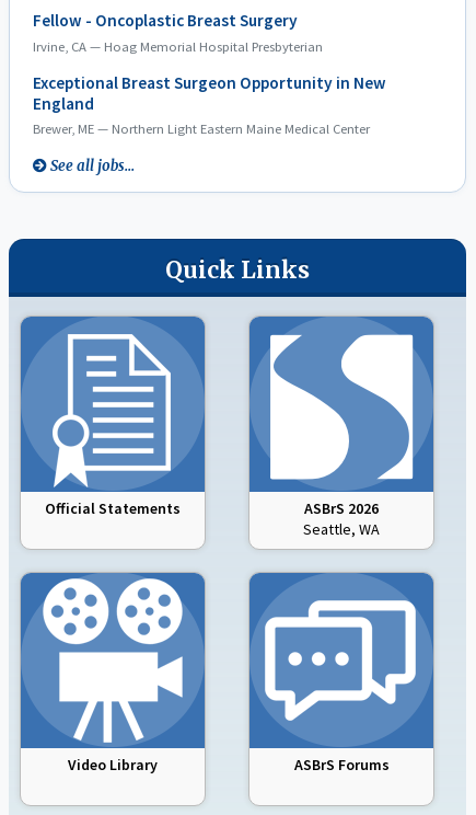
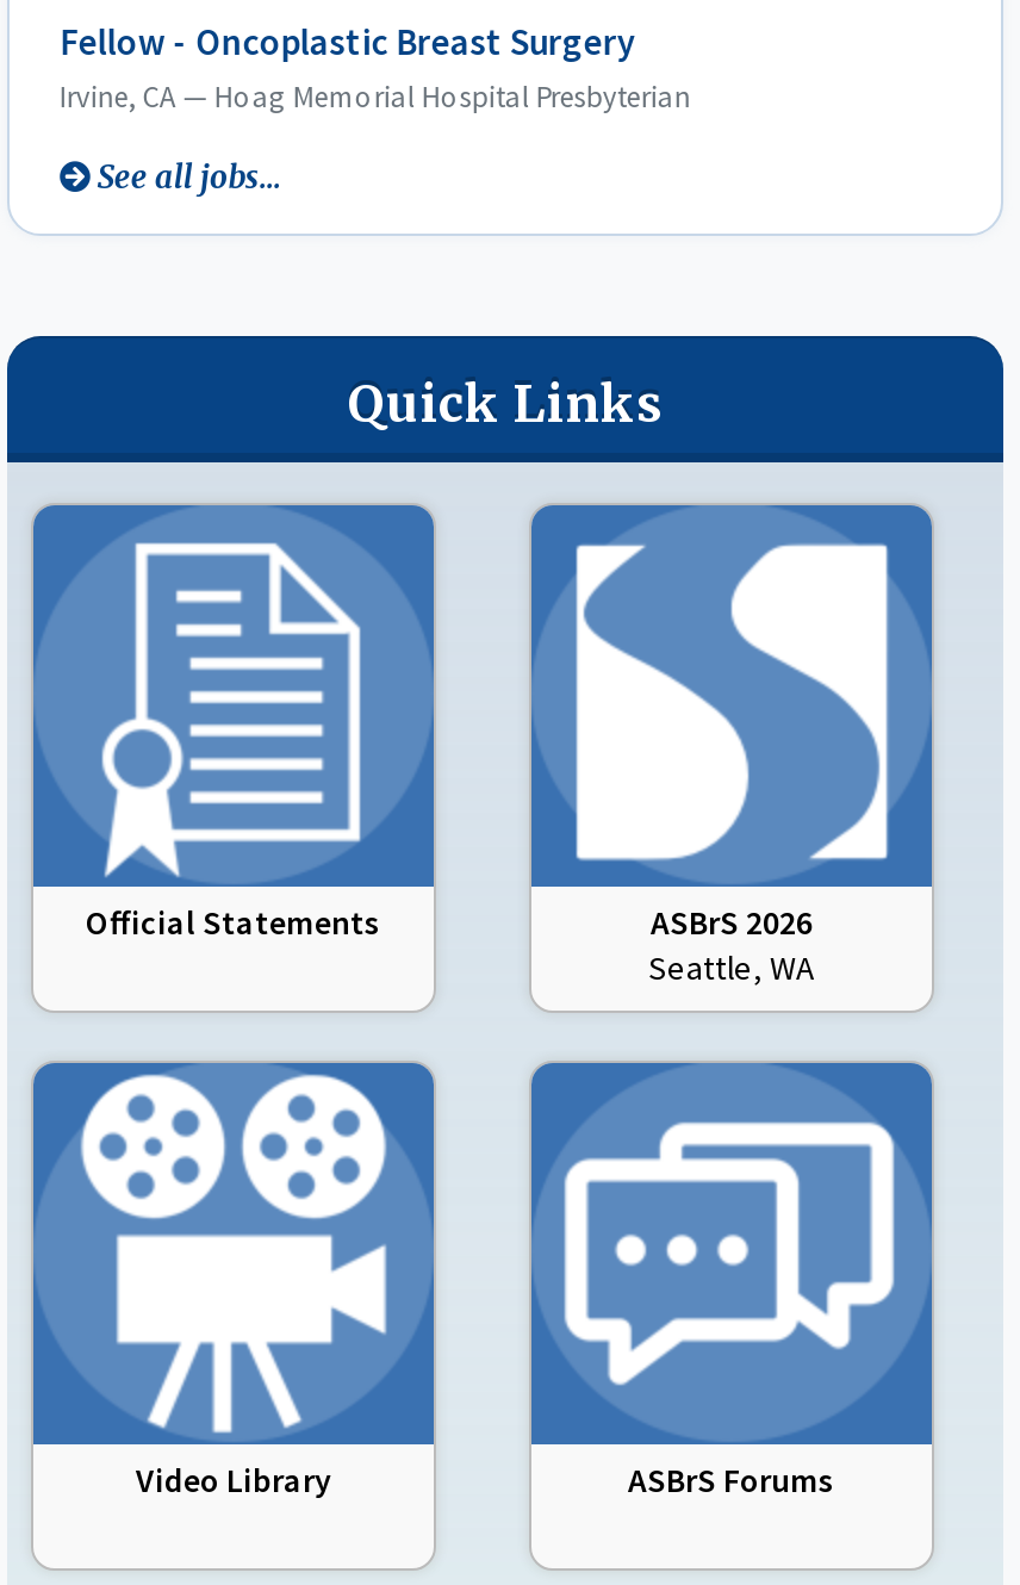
[33,72,386,137] Exceptional Breast Surgeon Opportunity in New | England | Brewer, ME | Northern Light Eastern Maine Medical Center -> none

